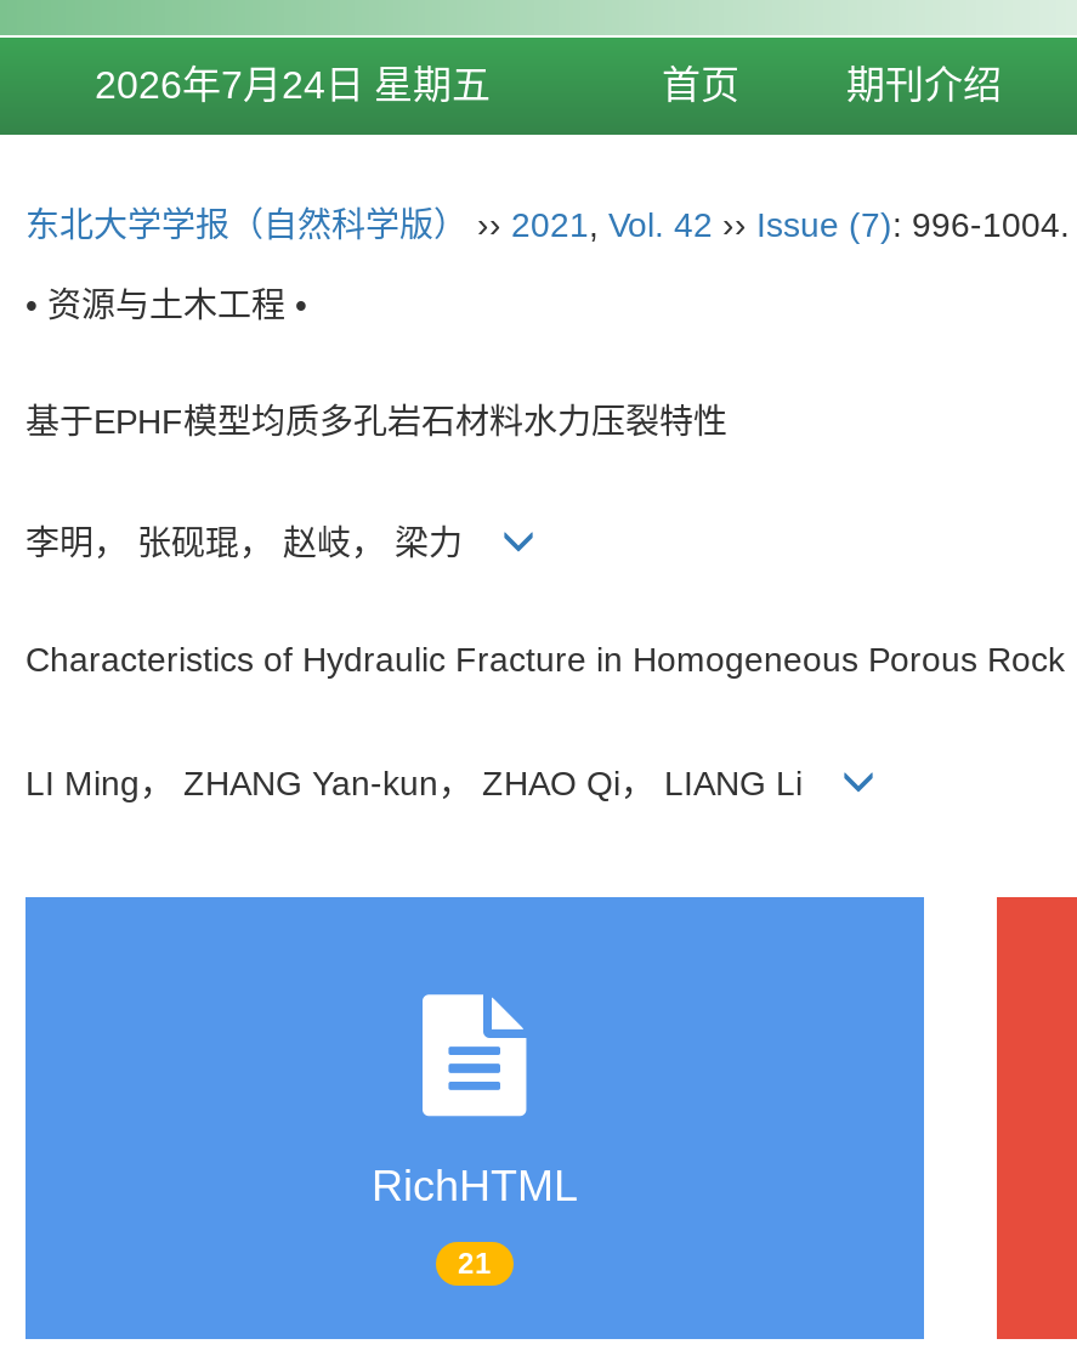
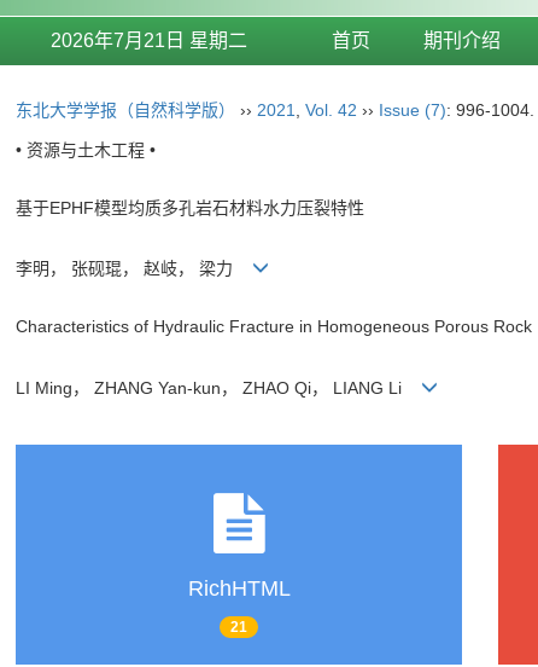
[95,64,491,106] 2026年7月24日 星期五 -> [50,30,247,51] 2026年7月21日 星期二

